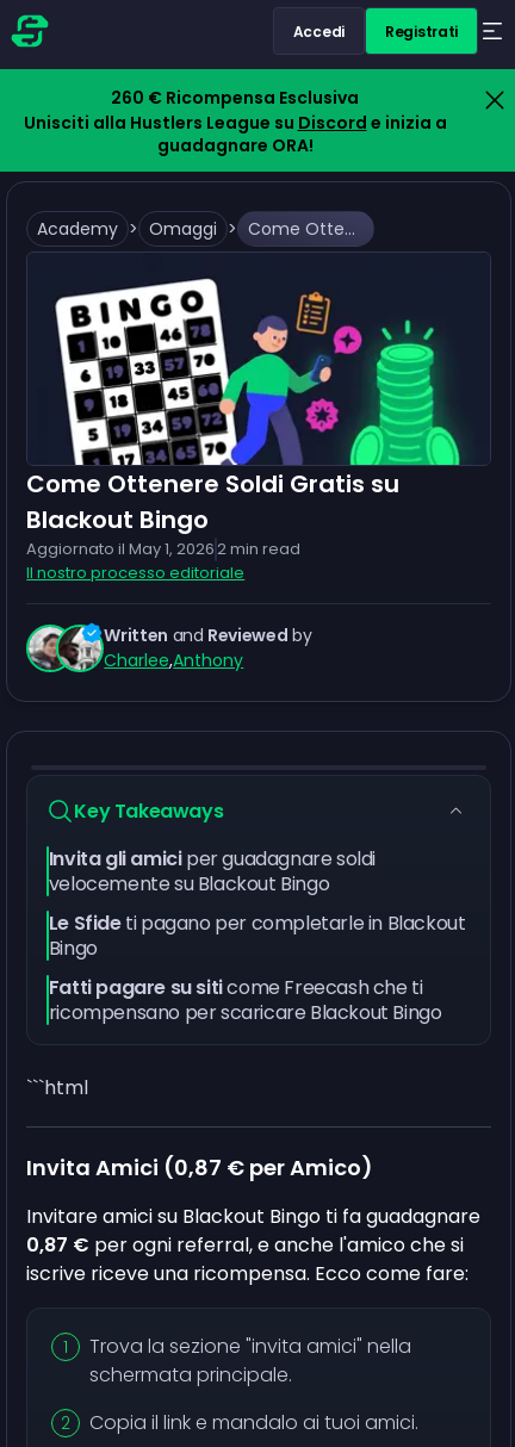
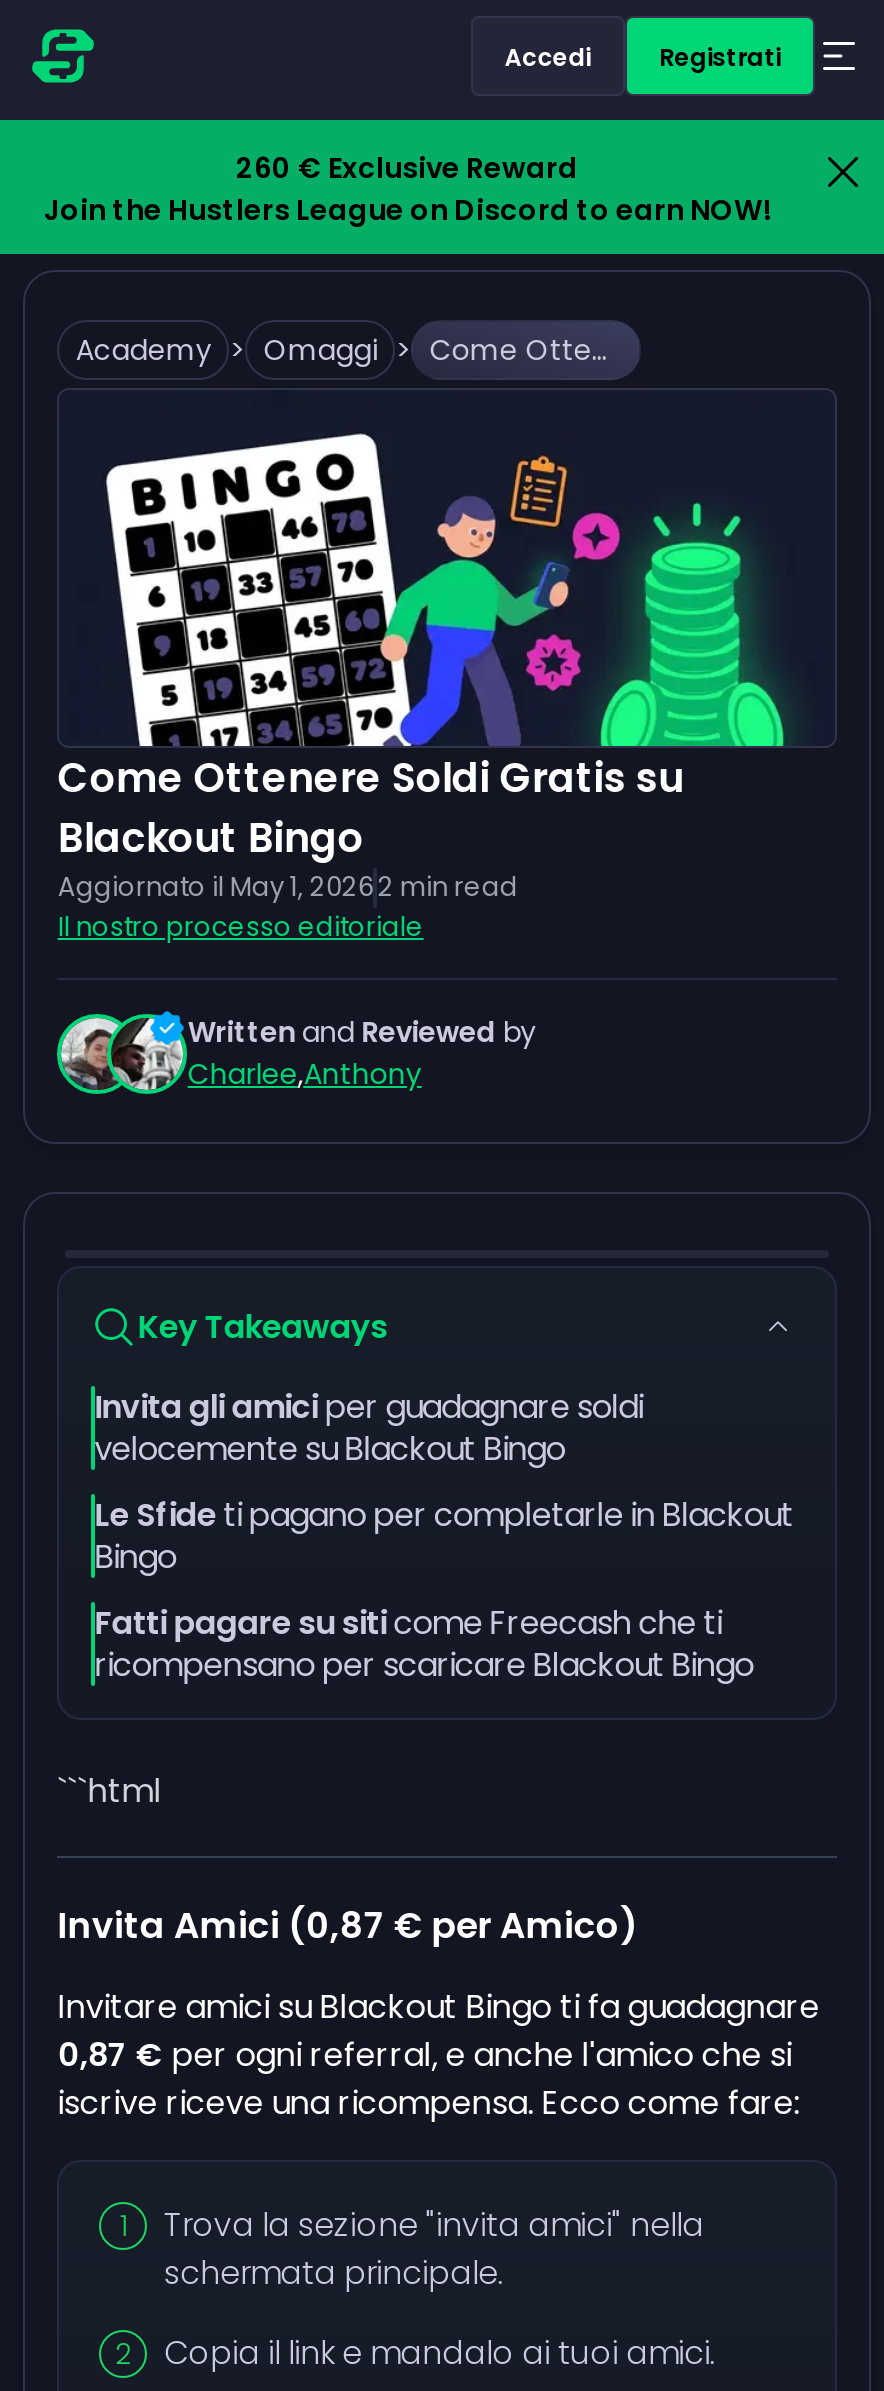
[23,85,446,157] 260 € Ricompensa Esclusiva | Unisciti alla Hustlers League su Discord e inizia a | guadagnare ORA! -> [44,147,770,230] 260 € Exclusive Reward | Join the Hustlers League on Discord to earn NOW!

